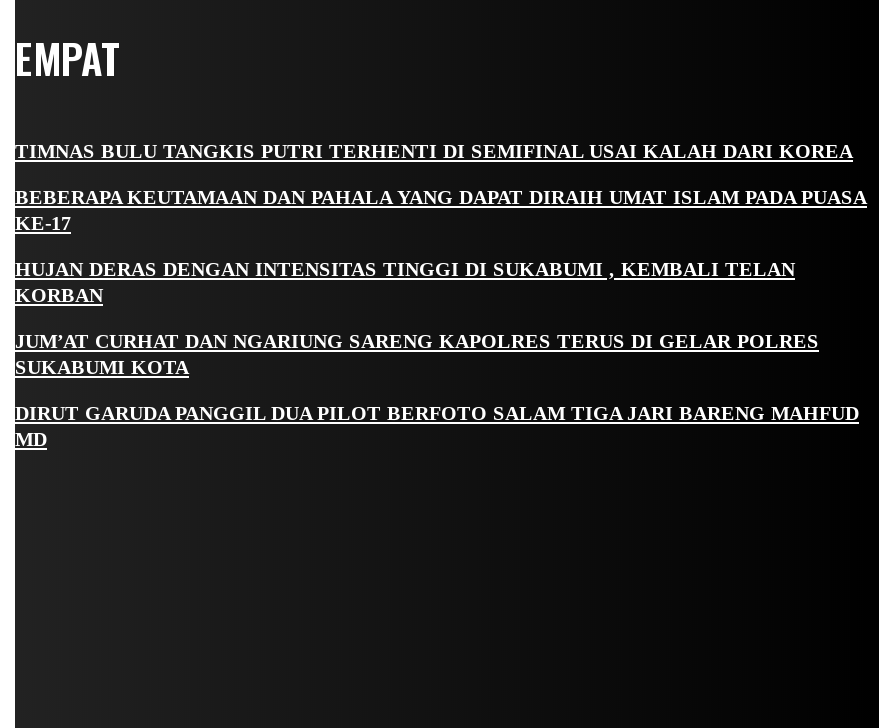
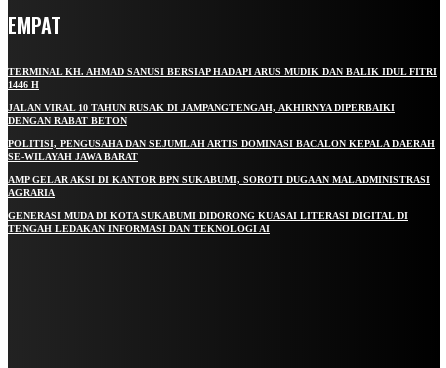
[15,141,853,163] TIMNAS BULU TANGKIS PUTRI TERHENTI DI SEMIFINAL USAI KALAH DARI KOREA -> [8,66,437,90] TERMINAL KH. AHMAD SANUSI BERSIAP HADAPI ARUS MUDIK DAN BALIK IDUL FITRI | 1446 H
[15,187,867,235] BEBERAPA KEUTAMAAN DAN PAHALA YANG DAPAT DIRAIH UMAT ISLAM PADA PUASA | KE-17 -> [8,102,395,126] JALAN VIRAL 10 TAHUN RUSAK DI JAMPANGTENGAH, AKHIRNYA DIPERBAIKI | DENGAN RABAT BETON
[15,259,795,307] HUJAN DERAS DENGAN INTENSITAS TINGGI DI SUKABUMI , KEMBALI TELAN | KORBAN -> [8,138,435,162] POLITISI, PENGUSAHA DAN SEJUMLAH ARTIS DOMINASI BACALON KEPALA DAERAH | SE-WILAYAH JAWA BARAT
[15,331,819,379] JUM’AT CURHAT DAN NGARIUNG SARENG KAPOLRES TERUS DI GELAR POLRES | SUKABUMI KOTA -> [8,174,430,198] AMP GELAR AKSI DI KANTOR BPN SUKABUMI, SOROTI DUGAAN MALADMINISTRASI | AGRARIA
[15,403,859,451] DIRUT GARUDA PANGGIL DUA PILOT BERFOTO SALAM TIGA JARI BARENG MAHFUD | MD -> [8,210,408,234] GENERASI MUDA DI KOTA SUKABUMI DIDORONG KUASAI LITERASI DIGITAL DI | TENGAH LEDAKAN INFORMASI DAN TEKNOLOGI AI

